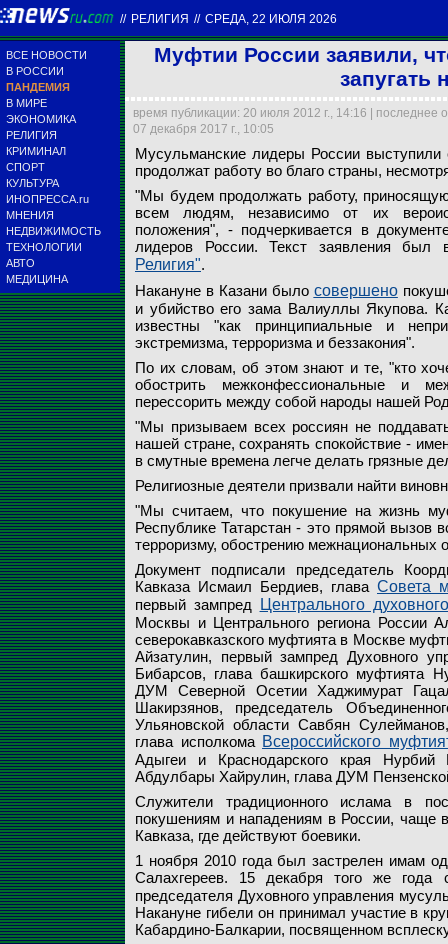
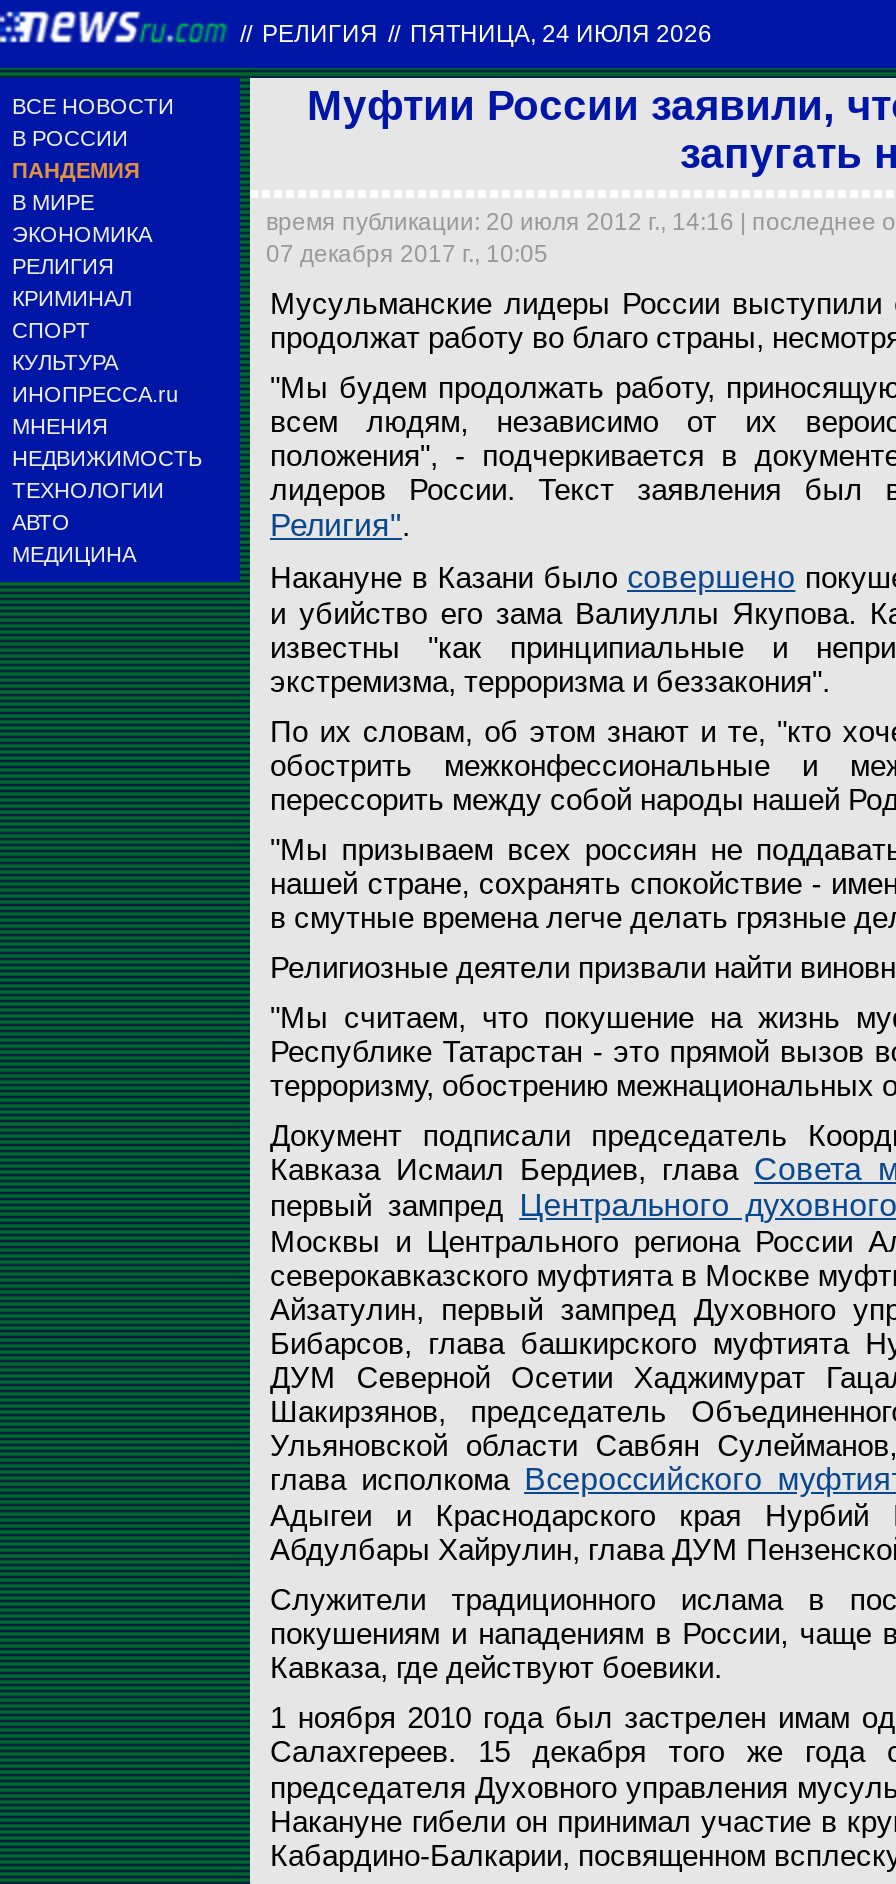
[120,11,337,25] // РЕЛИГИЯ // СРЕДА, 22 ИЮЛЯ 2026 -> [240,19,712,47] // РЕЛИГИЯ // ПЯТНИЦА, 24 ИЮЛЯ 2026

